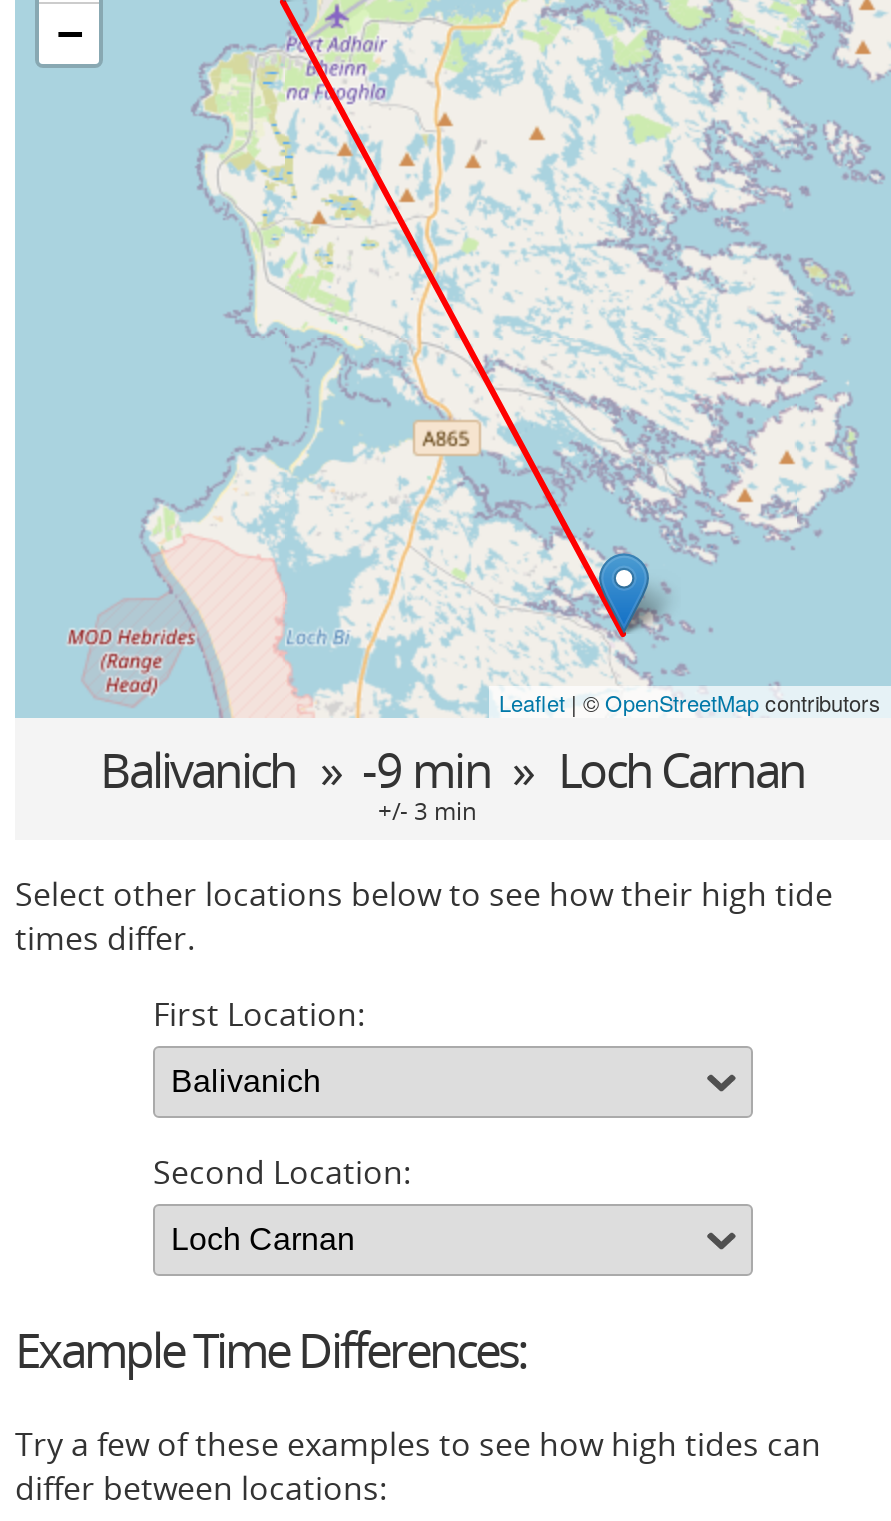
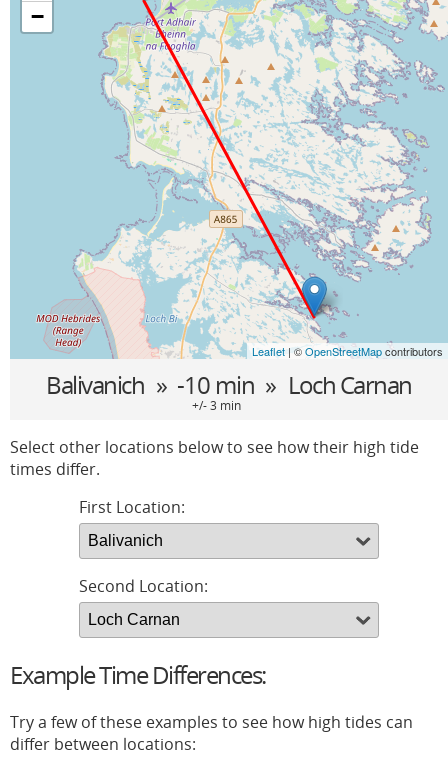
[100,736,805,802] Balivanich » -9 min » Loch Carnan -> [46,368,411,401] Balivanich » -10 min » Loch Carnan

